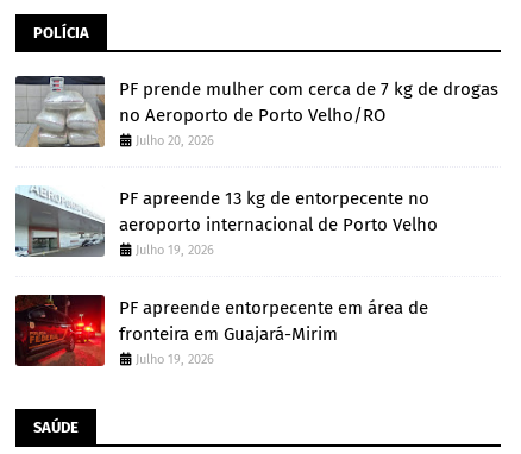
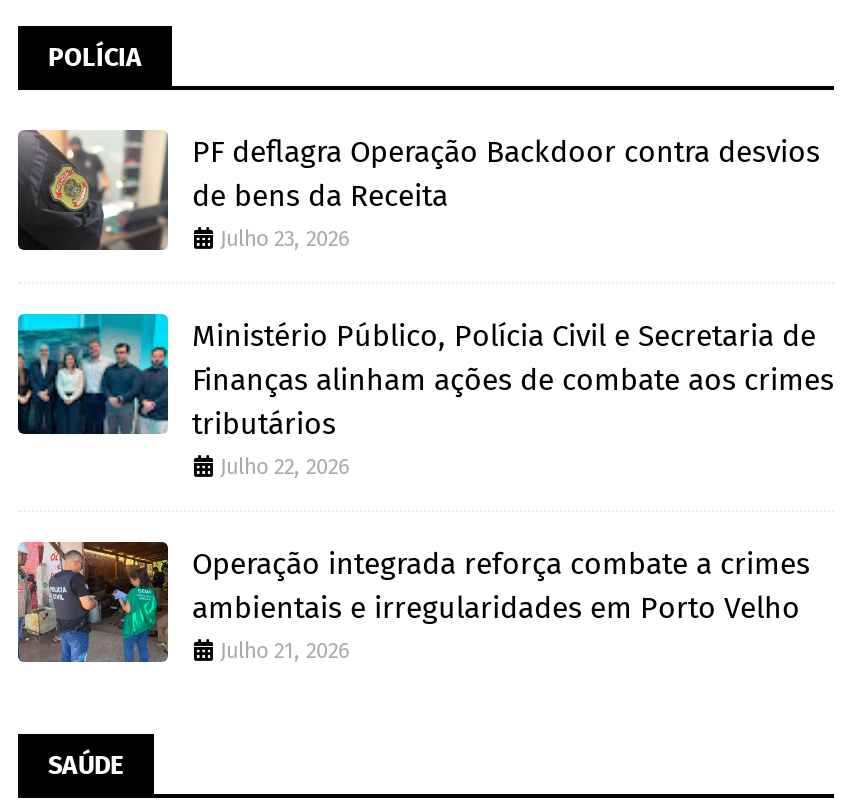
[17,75,498,148] [image] | PF prende mulher com cerca de 7 kg de drogas | no Aeroporto de Porto Velho/RO | Julho 20, 2026 -> [18,130,820,252] [image] | PF deflagra Operação Backdoor contra desvios | de bens da Receita | Julho 23, 2026
[15,185,438,258] [image] | PF apreende 13 kg de entorpecente no | aeroporto internacional de Porto Velho | Julho 19, 2026 -> [16,312,834,480] [image] | Ministério Público, Polícia Civil e Secretaria de | Finanças alinham ações de combate aos crimes | tributários | Julho 22, 2026
[14,294,428,367] [image] | PF apreende entorpecente em área de | fronteira em Guajará-Mirim | Julho 19, 2026 -> [16,540,810,664] [image] | Operação integrada reforça combate a crimes | ambientais e irregularidades em Porto Velho | Julho 21, 2026

